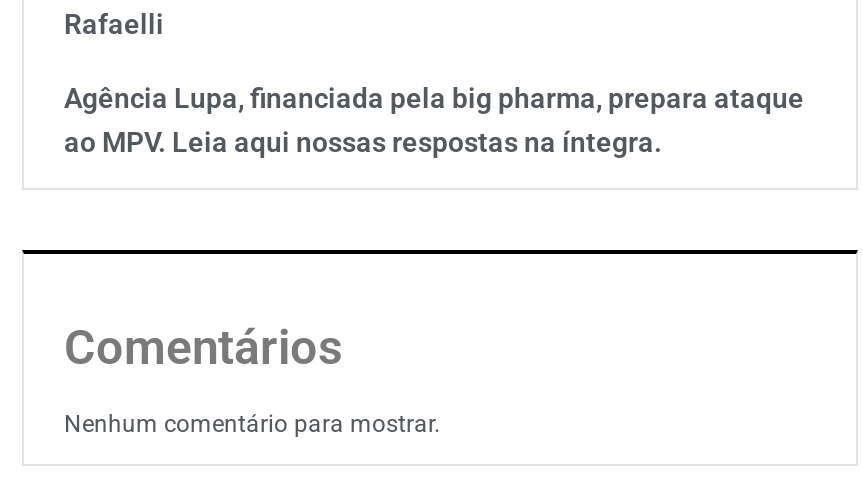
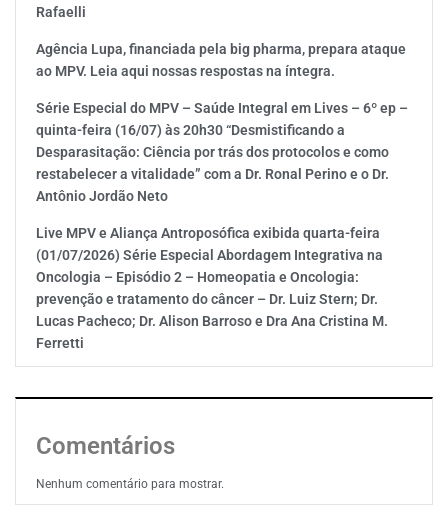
none -> [36,100,408,351] Série Especial do MPV – Saúde Integral em Lives – 6º ep – | quinta-feira (16/07) às 20h30 “Desmistificando a | Desparasitação: Ciência por trás dos protocolos e como | restabelecer a vitalidade” com a Dr. Ronal Perino e o Dr. | Antônio Jordão Neto | Live MPV e Aliança Antroposófica exibida quarta-feira | (01/07/2026) Série Especial Abordagem Integrativa na | Oncologia – Episódio 2 – Homeopatia e Oncologia: | prevenção e tratamento do câncer – Dr. Luiz Stern; Dr. | Lucas Pacheco; Dr. Alison Barroso e Dra Ana Cristina M. | Ferretti

